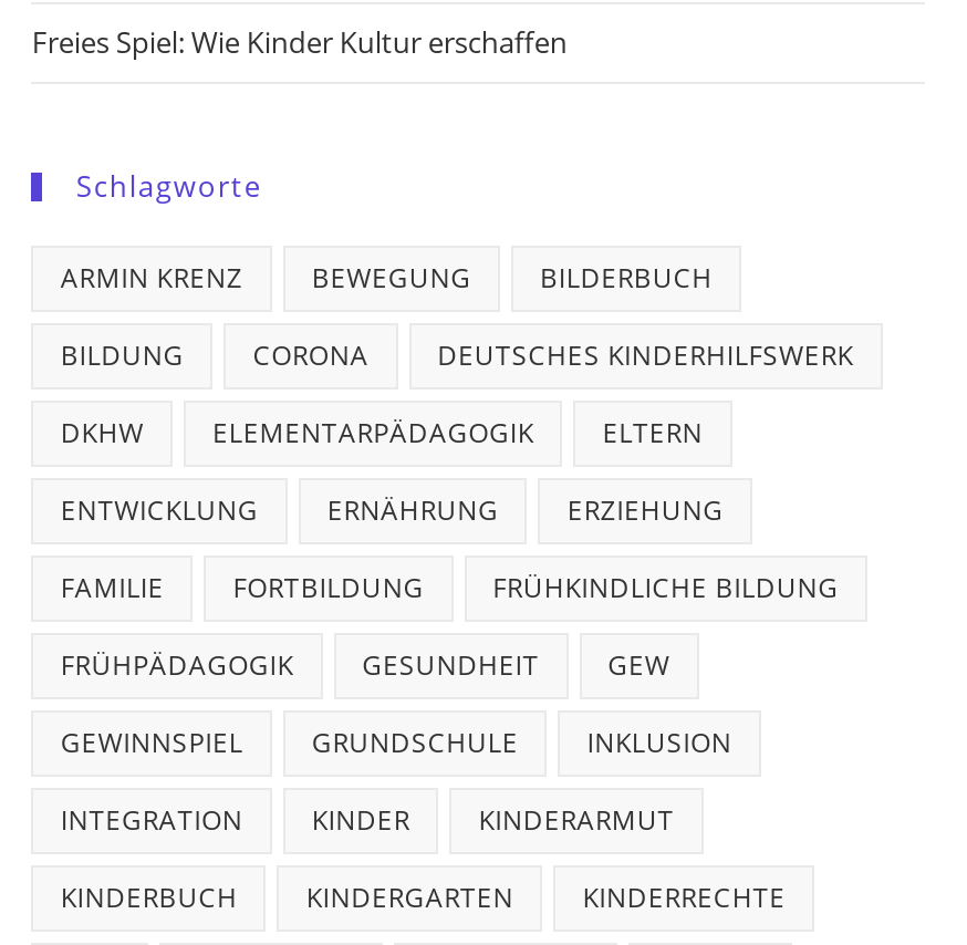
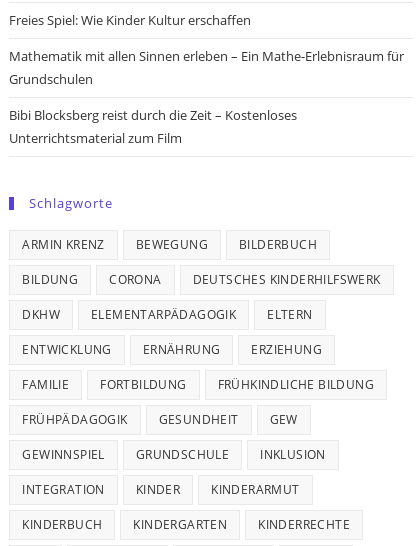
none -> [9,47,404,147] Mathematik mit allen Sinnen erleben – Ein Mathe-Erlebnisraum für | Grundschulen | Bibi Blocksberg reist durch die Zeit – Kostenloses | Unterrichtsmaterial zum Film

